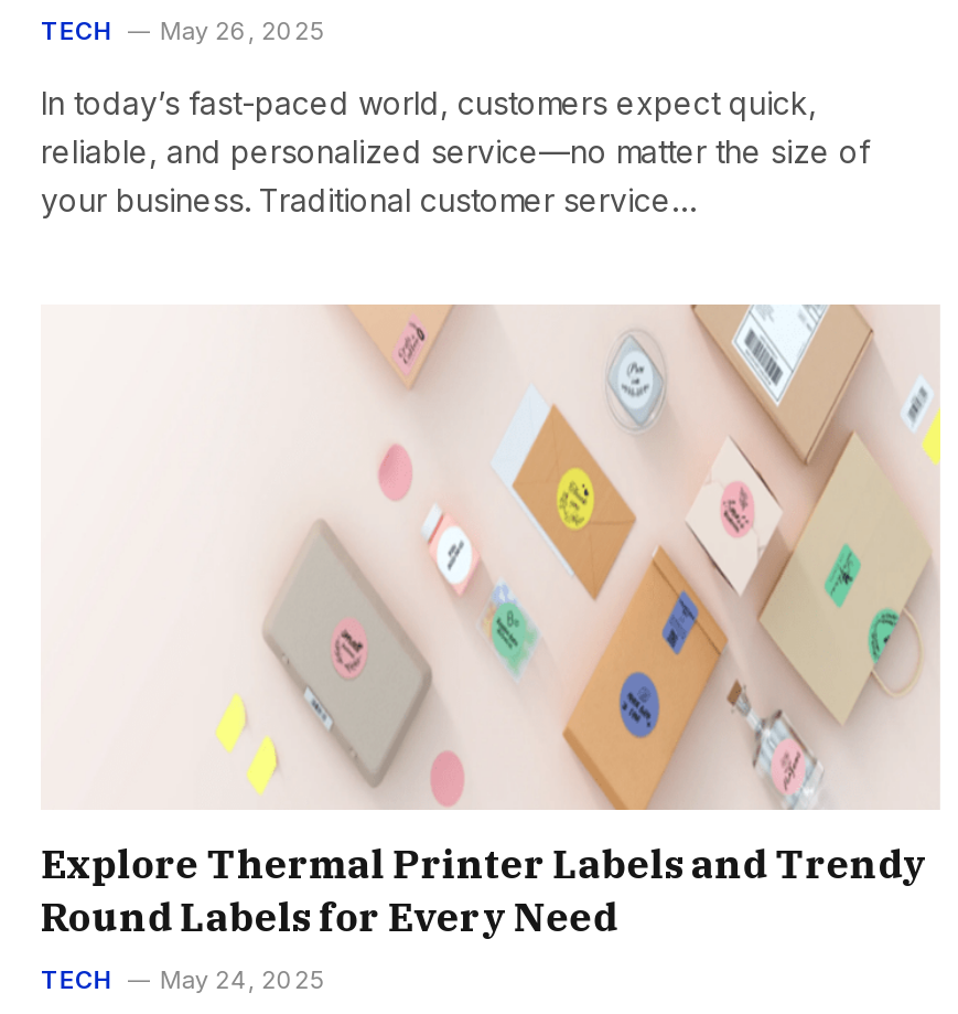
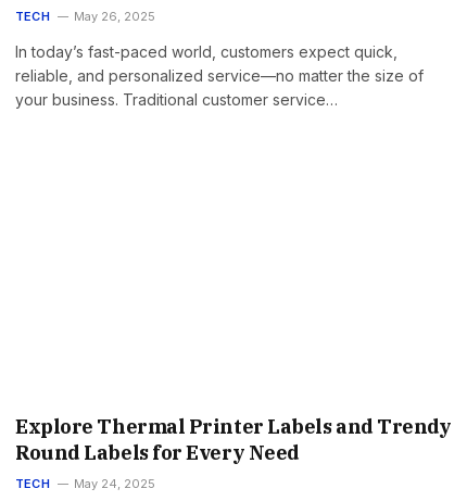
[43,302,943,812] [image] -> none

